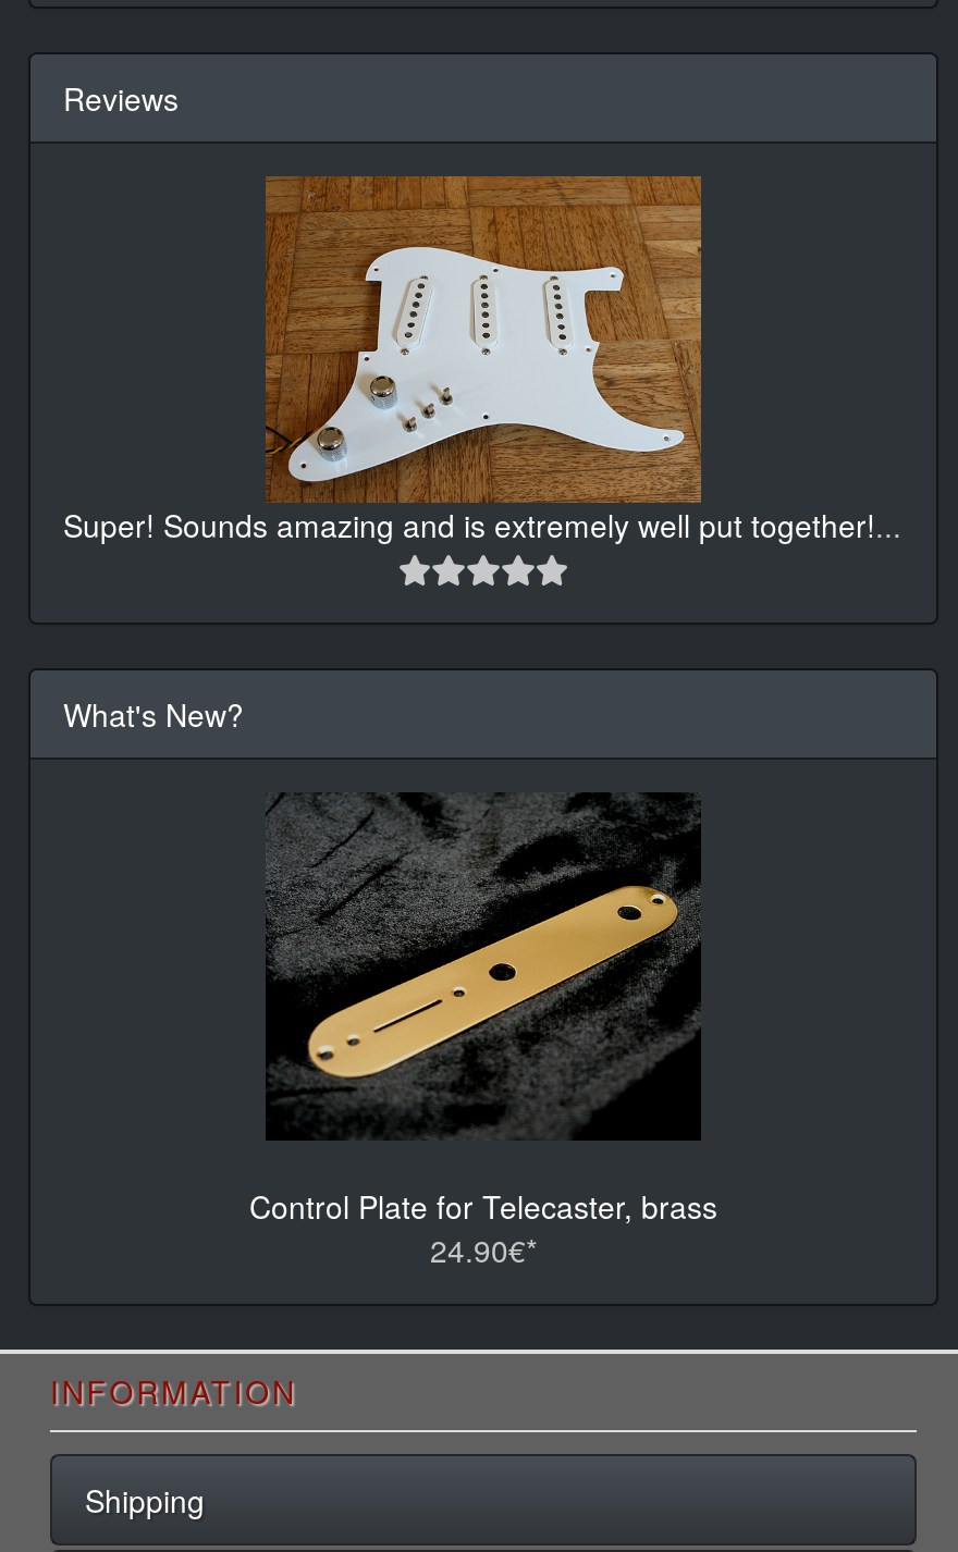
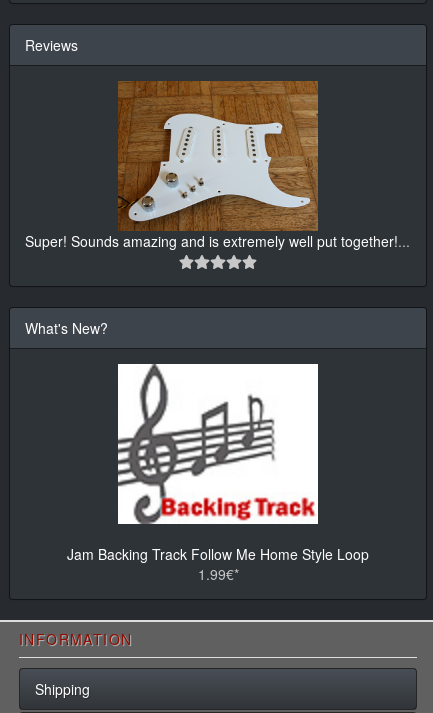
[249,790,717,1271] [image] | Control Plate for Telecaster, brass | 24.90€* -> [67,363,369,584] [image] | Jam Backing Track Follow Me Home Style Loop | 1.99€*

